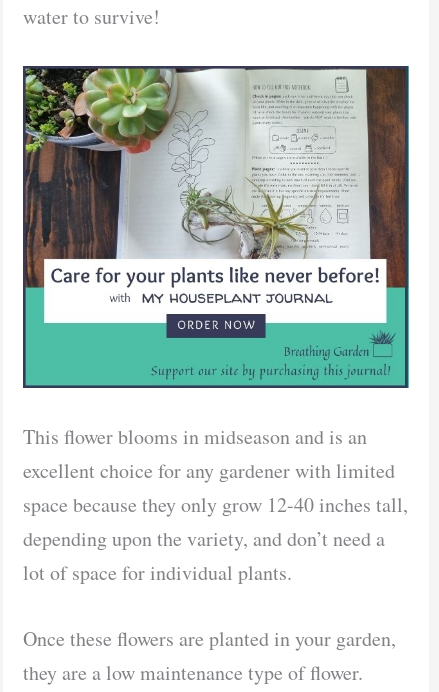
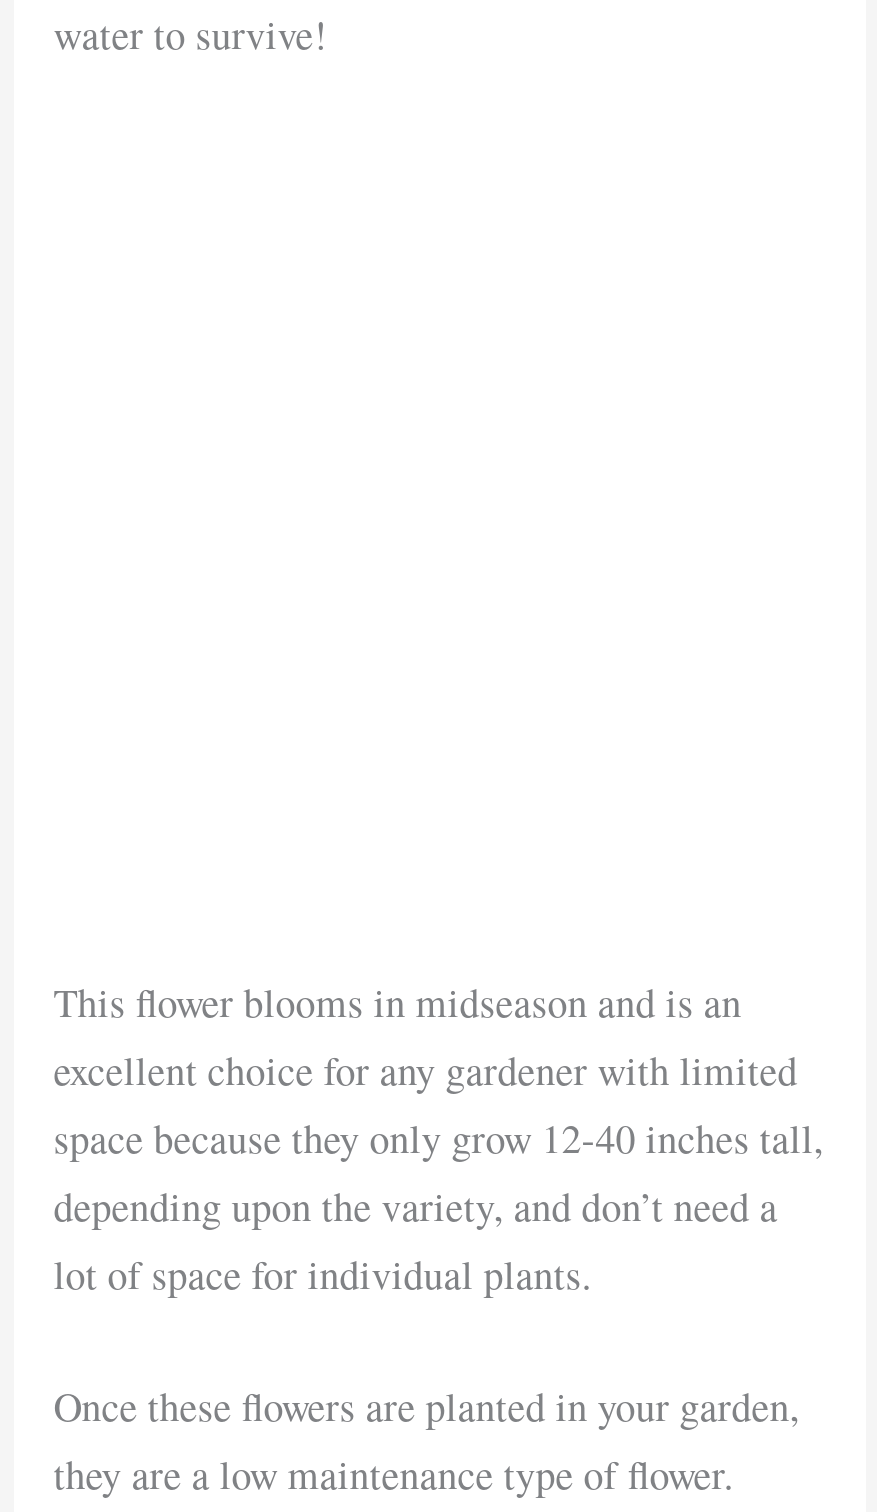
[22,65,410,389] [image] -> none

